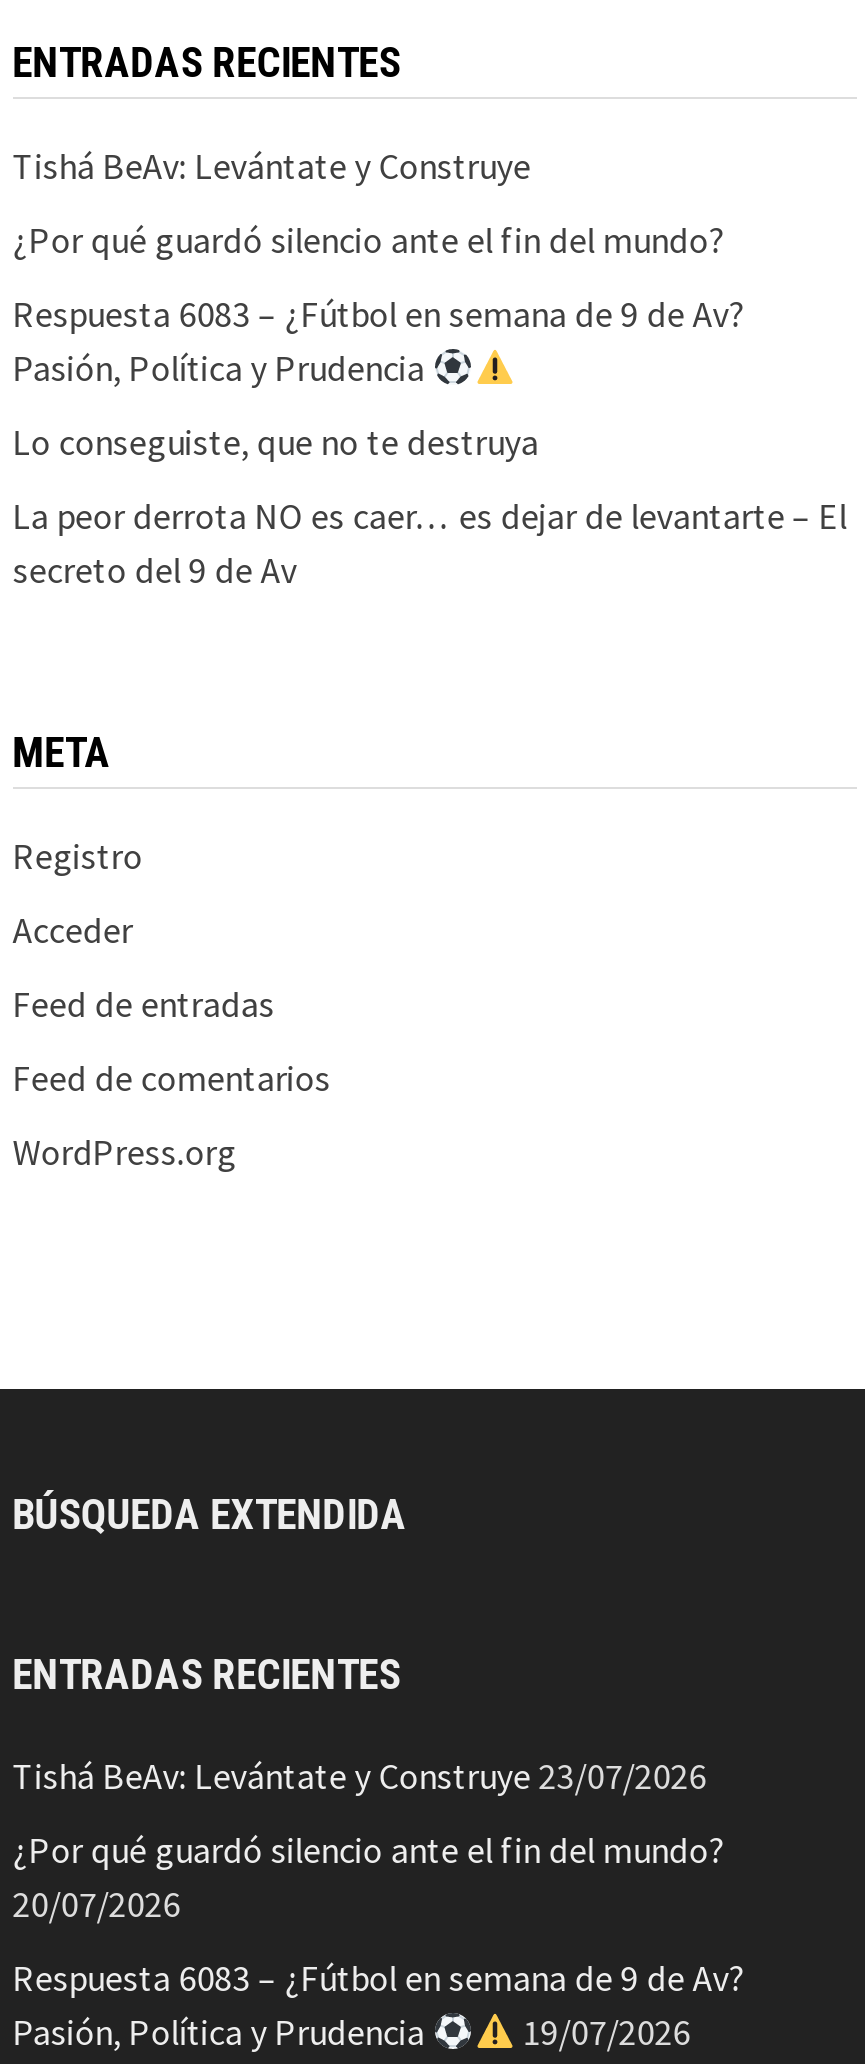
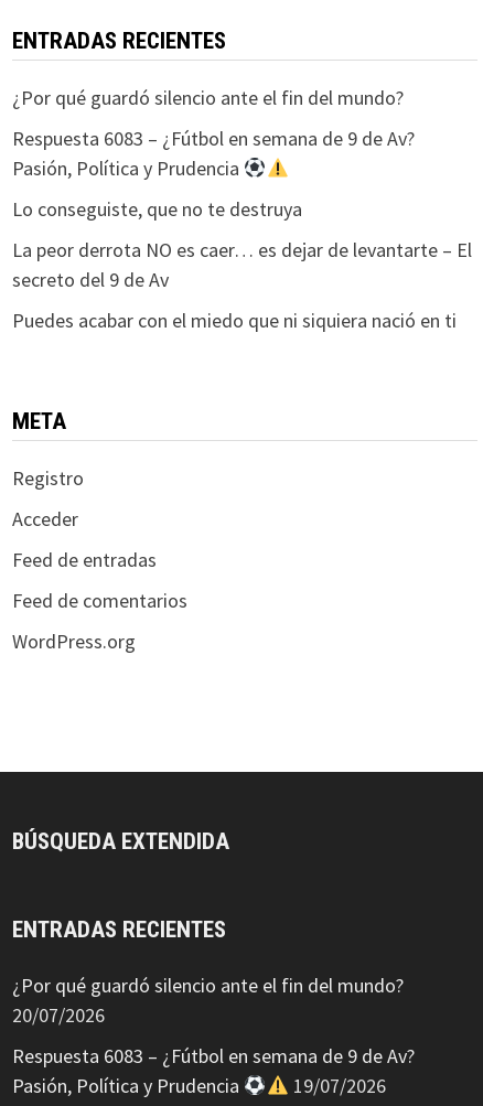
[13,143,531,189] Tishá BeAv: Levántate y Construye -> none
none -> [12,308,456,333] Puedes acabar con el miedo que ni siquiera nació en ti
[13,1753,707,1799] Tishá BeAv: Levántate y Construye 23/07/2026 -> none

